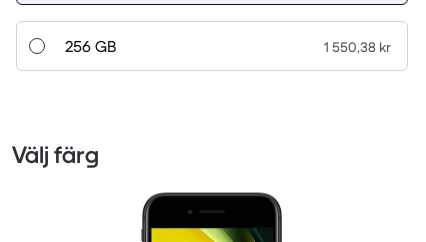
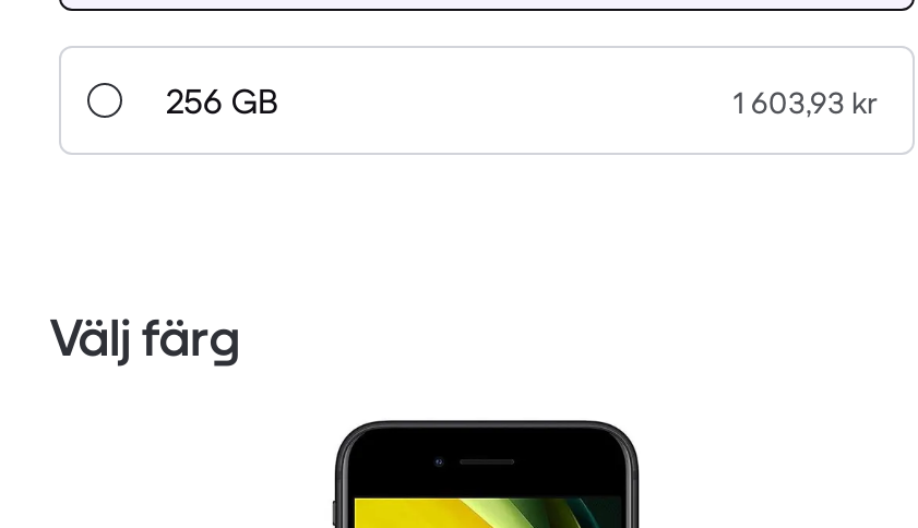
[324,38,391,56] 1 550,38 kr -> [734,84,878,123] 1 603,93 kr

